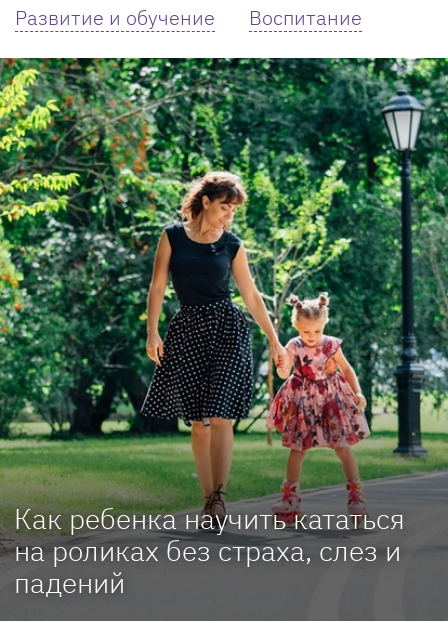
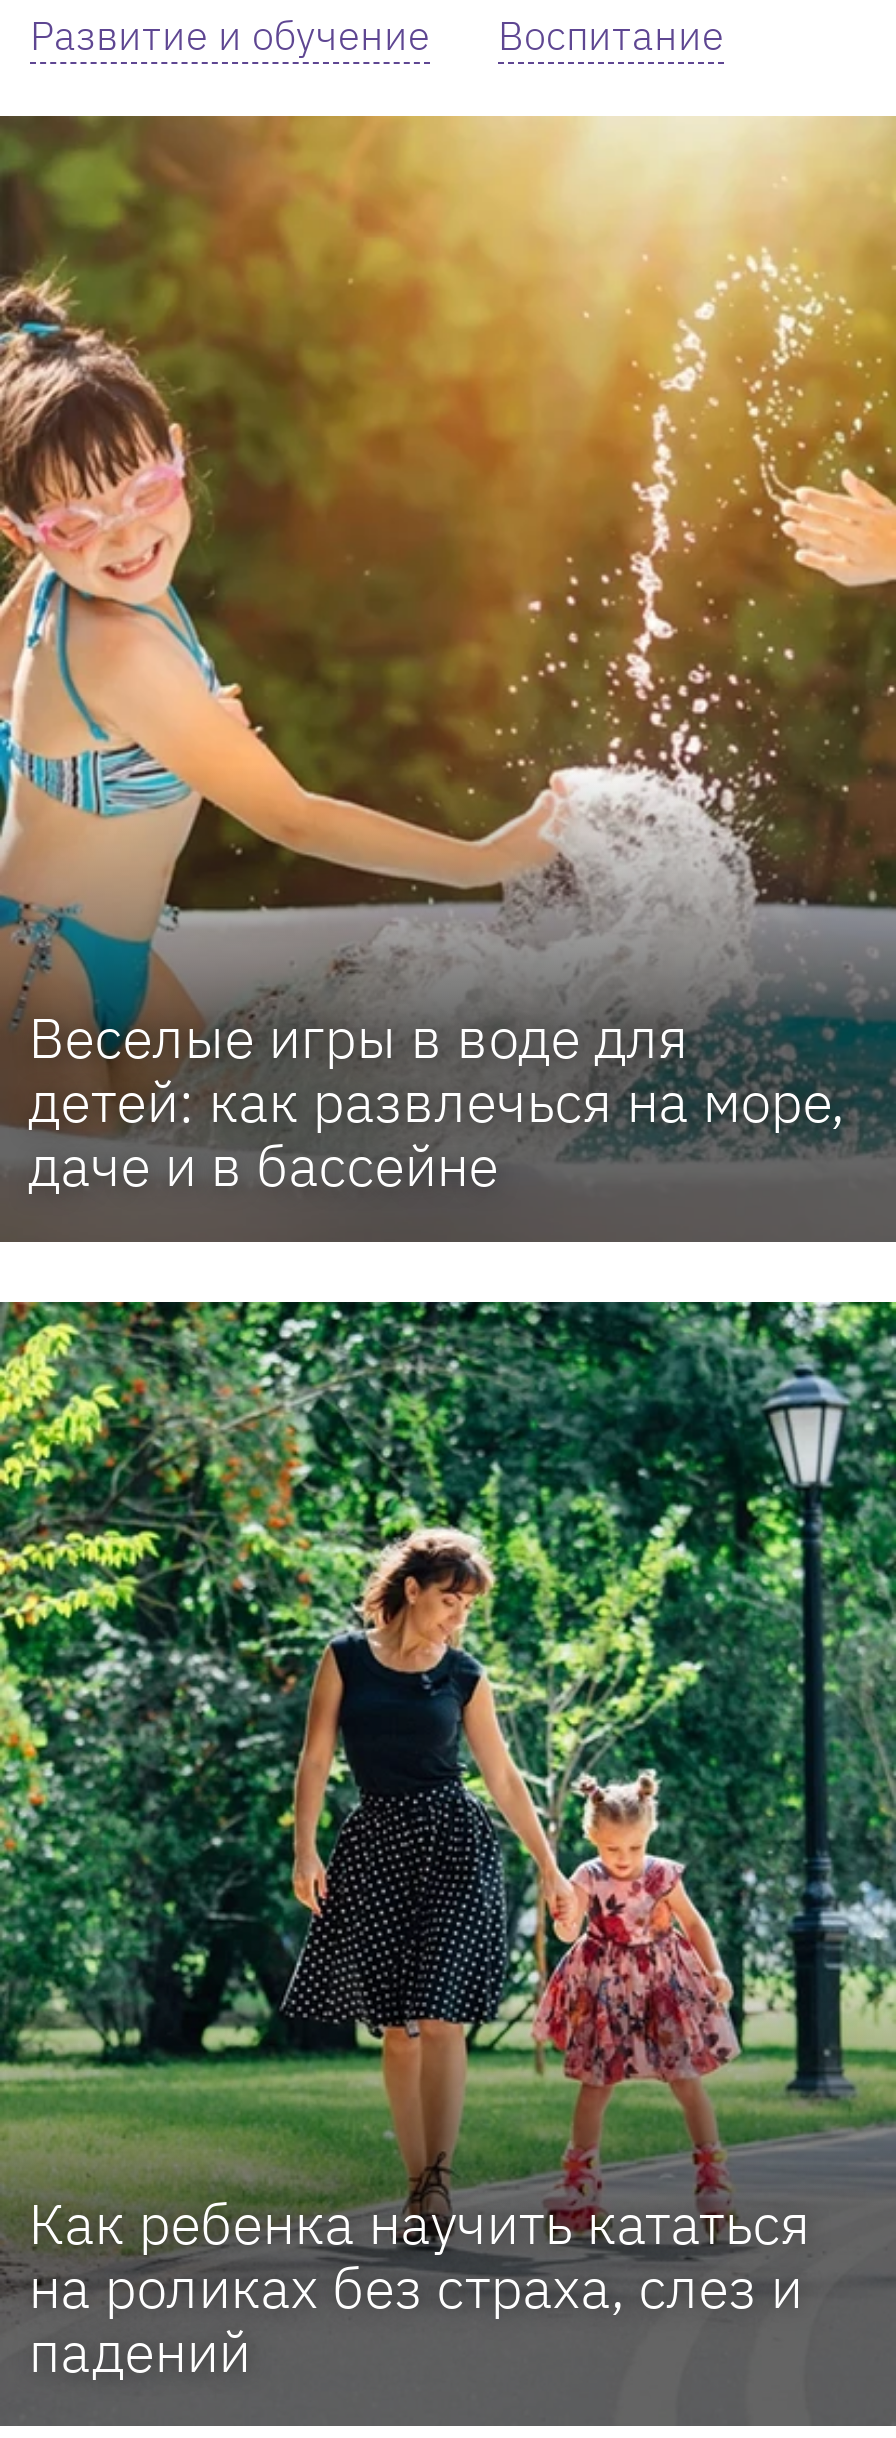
none -> [6,114,890,1203] [image] | Веселые игры в воде для | детей: как развлечься на море, | даче и в бассейне
none -> [718,1010,890,1156] [image]

